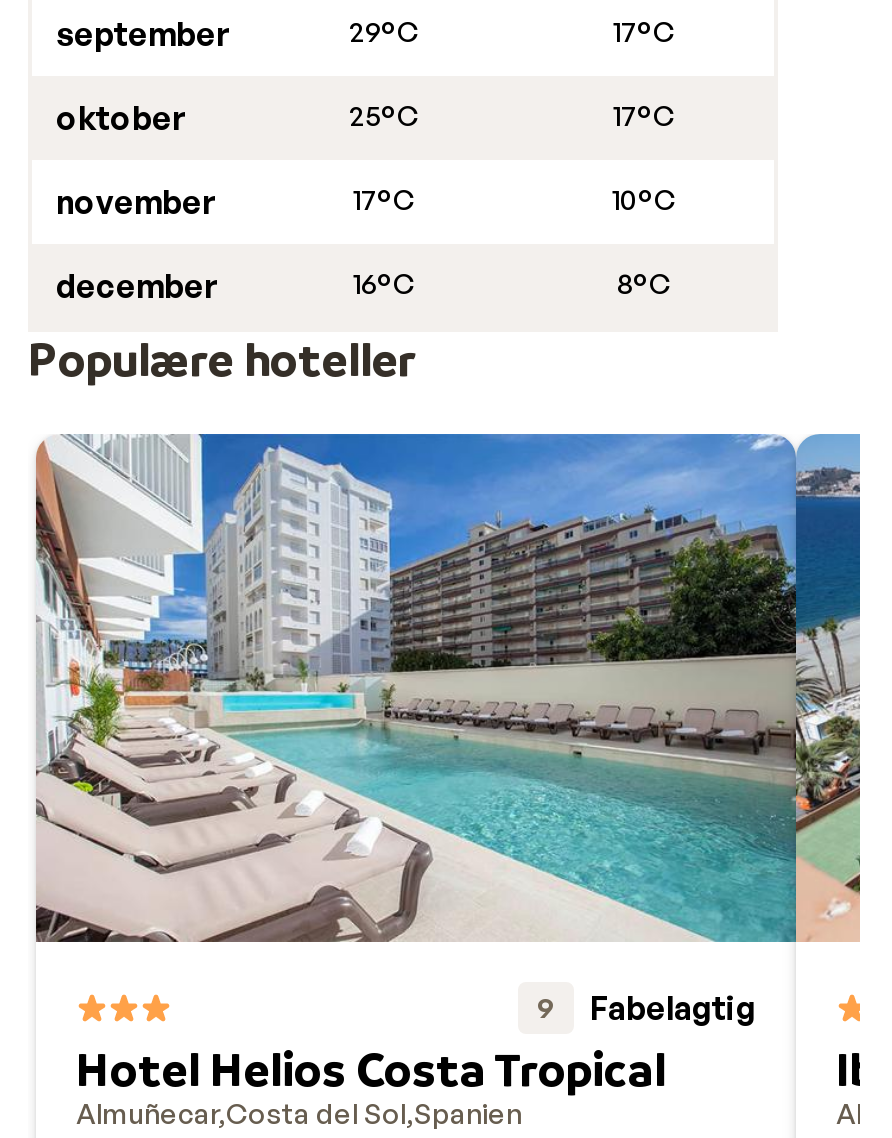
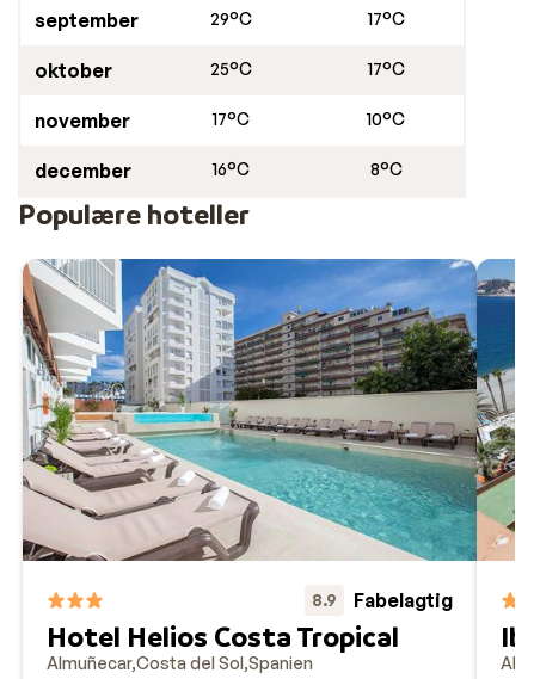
[537,987,756,1027] 9 Fabelagtig -> [312,589,453,613] 8.9 Fabelagtig

